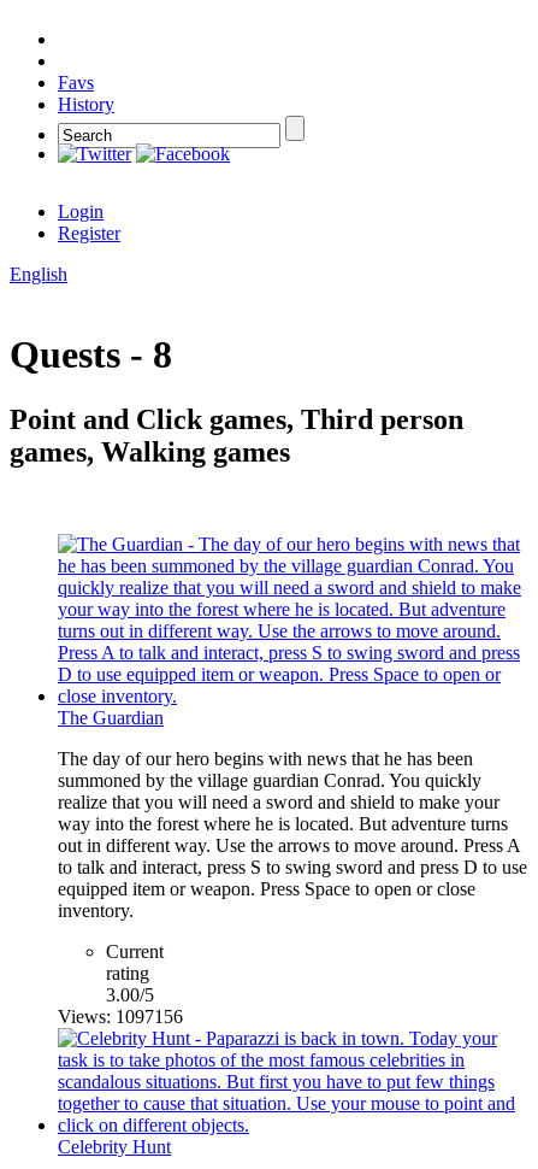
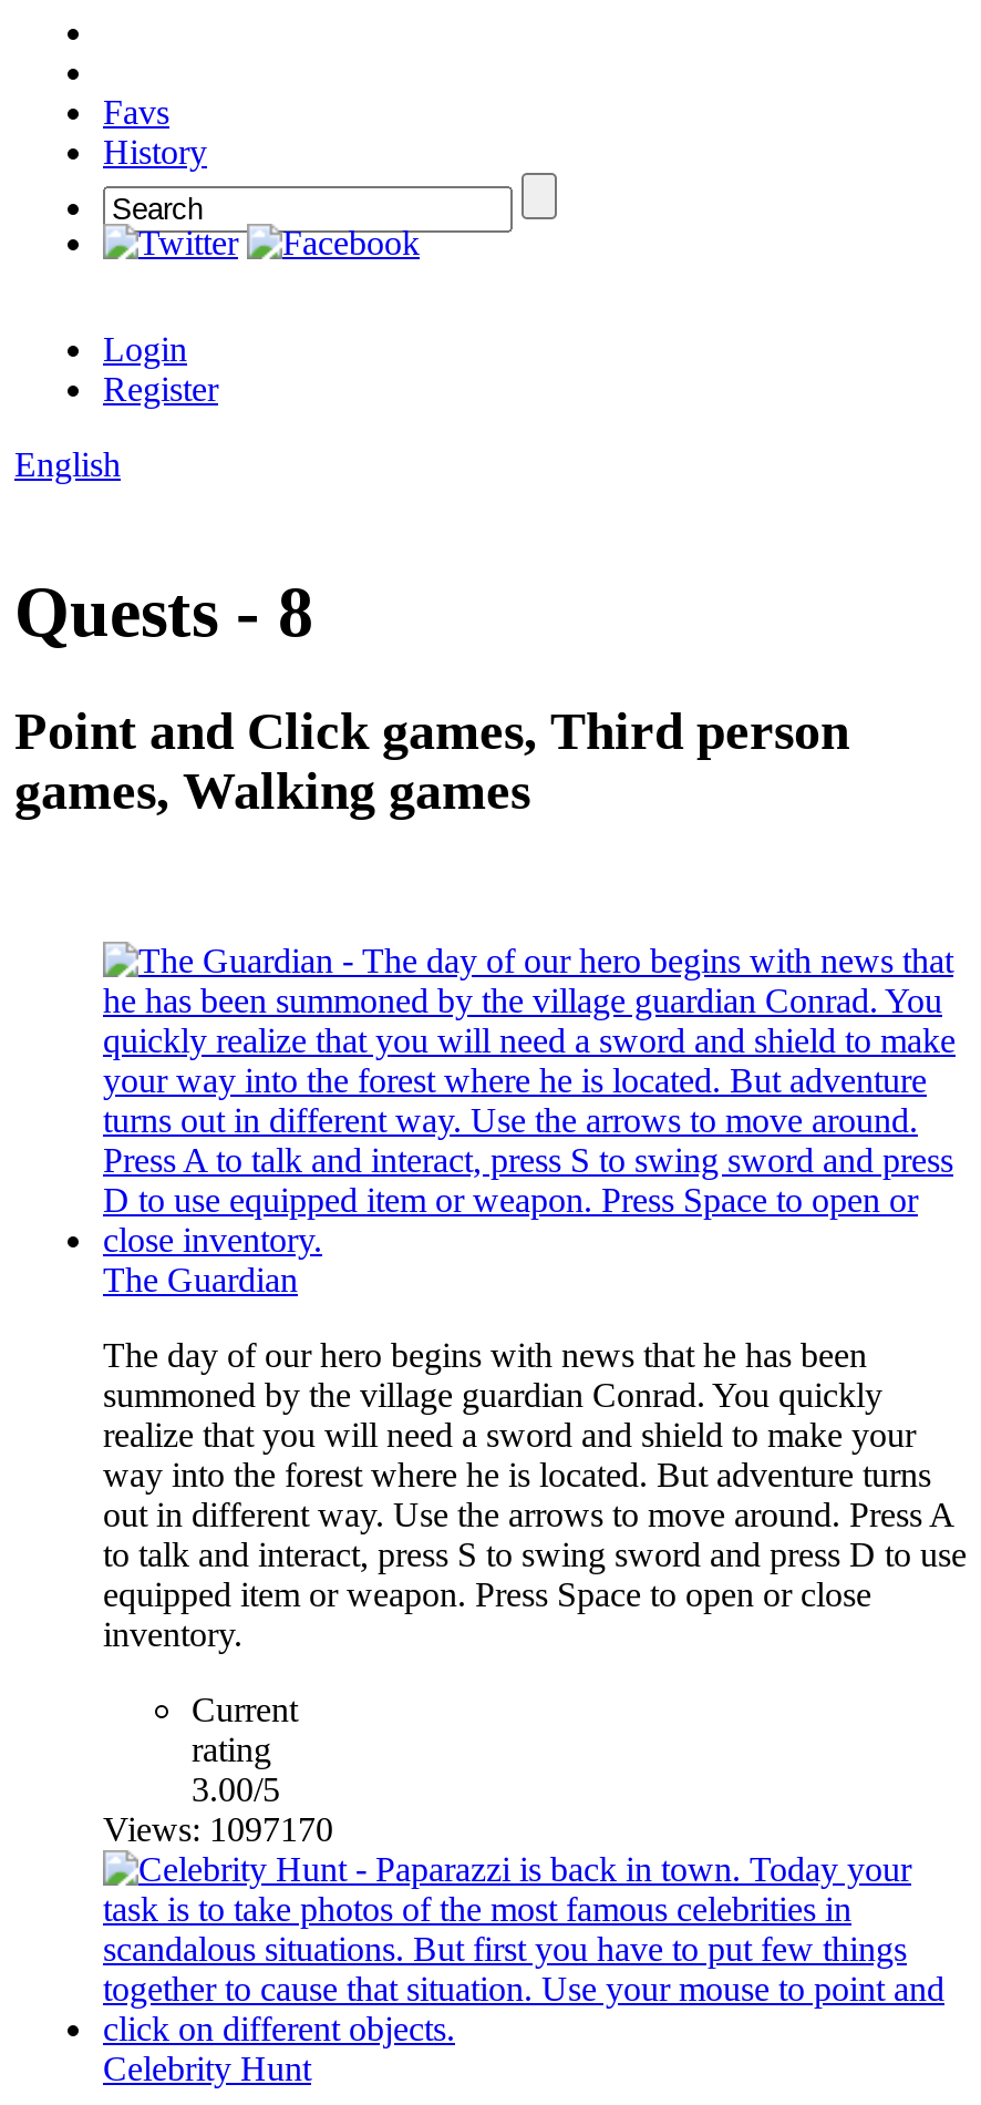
[58,1006,183,1026] Views: 1097156 -> [103,1810,333,1847] Views: 1097170

